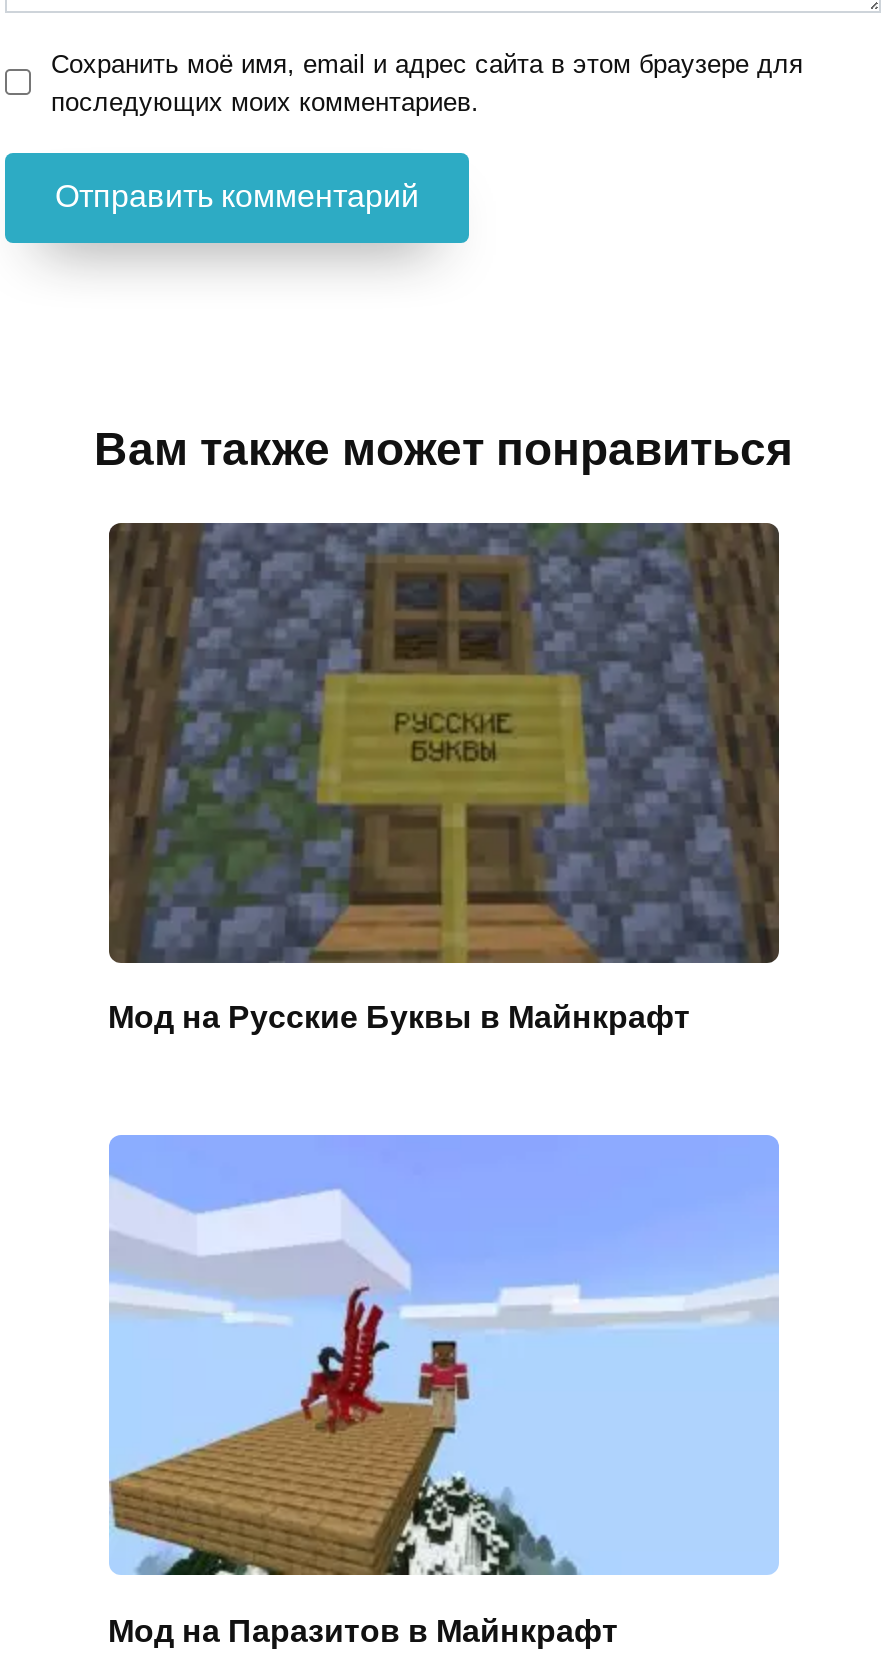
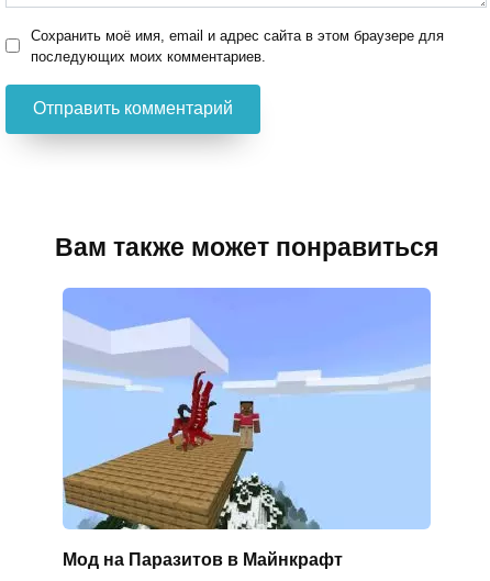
[107,521,781,1035] [image] | Мод на Русские Буквы в Майнкрафт -> none

